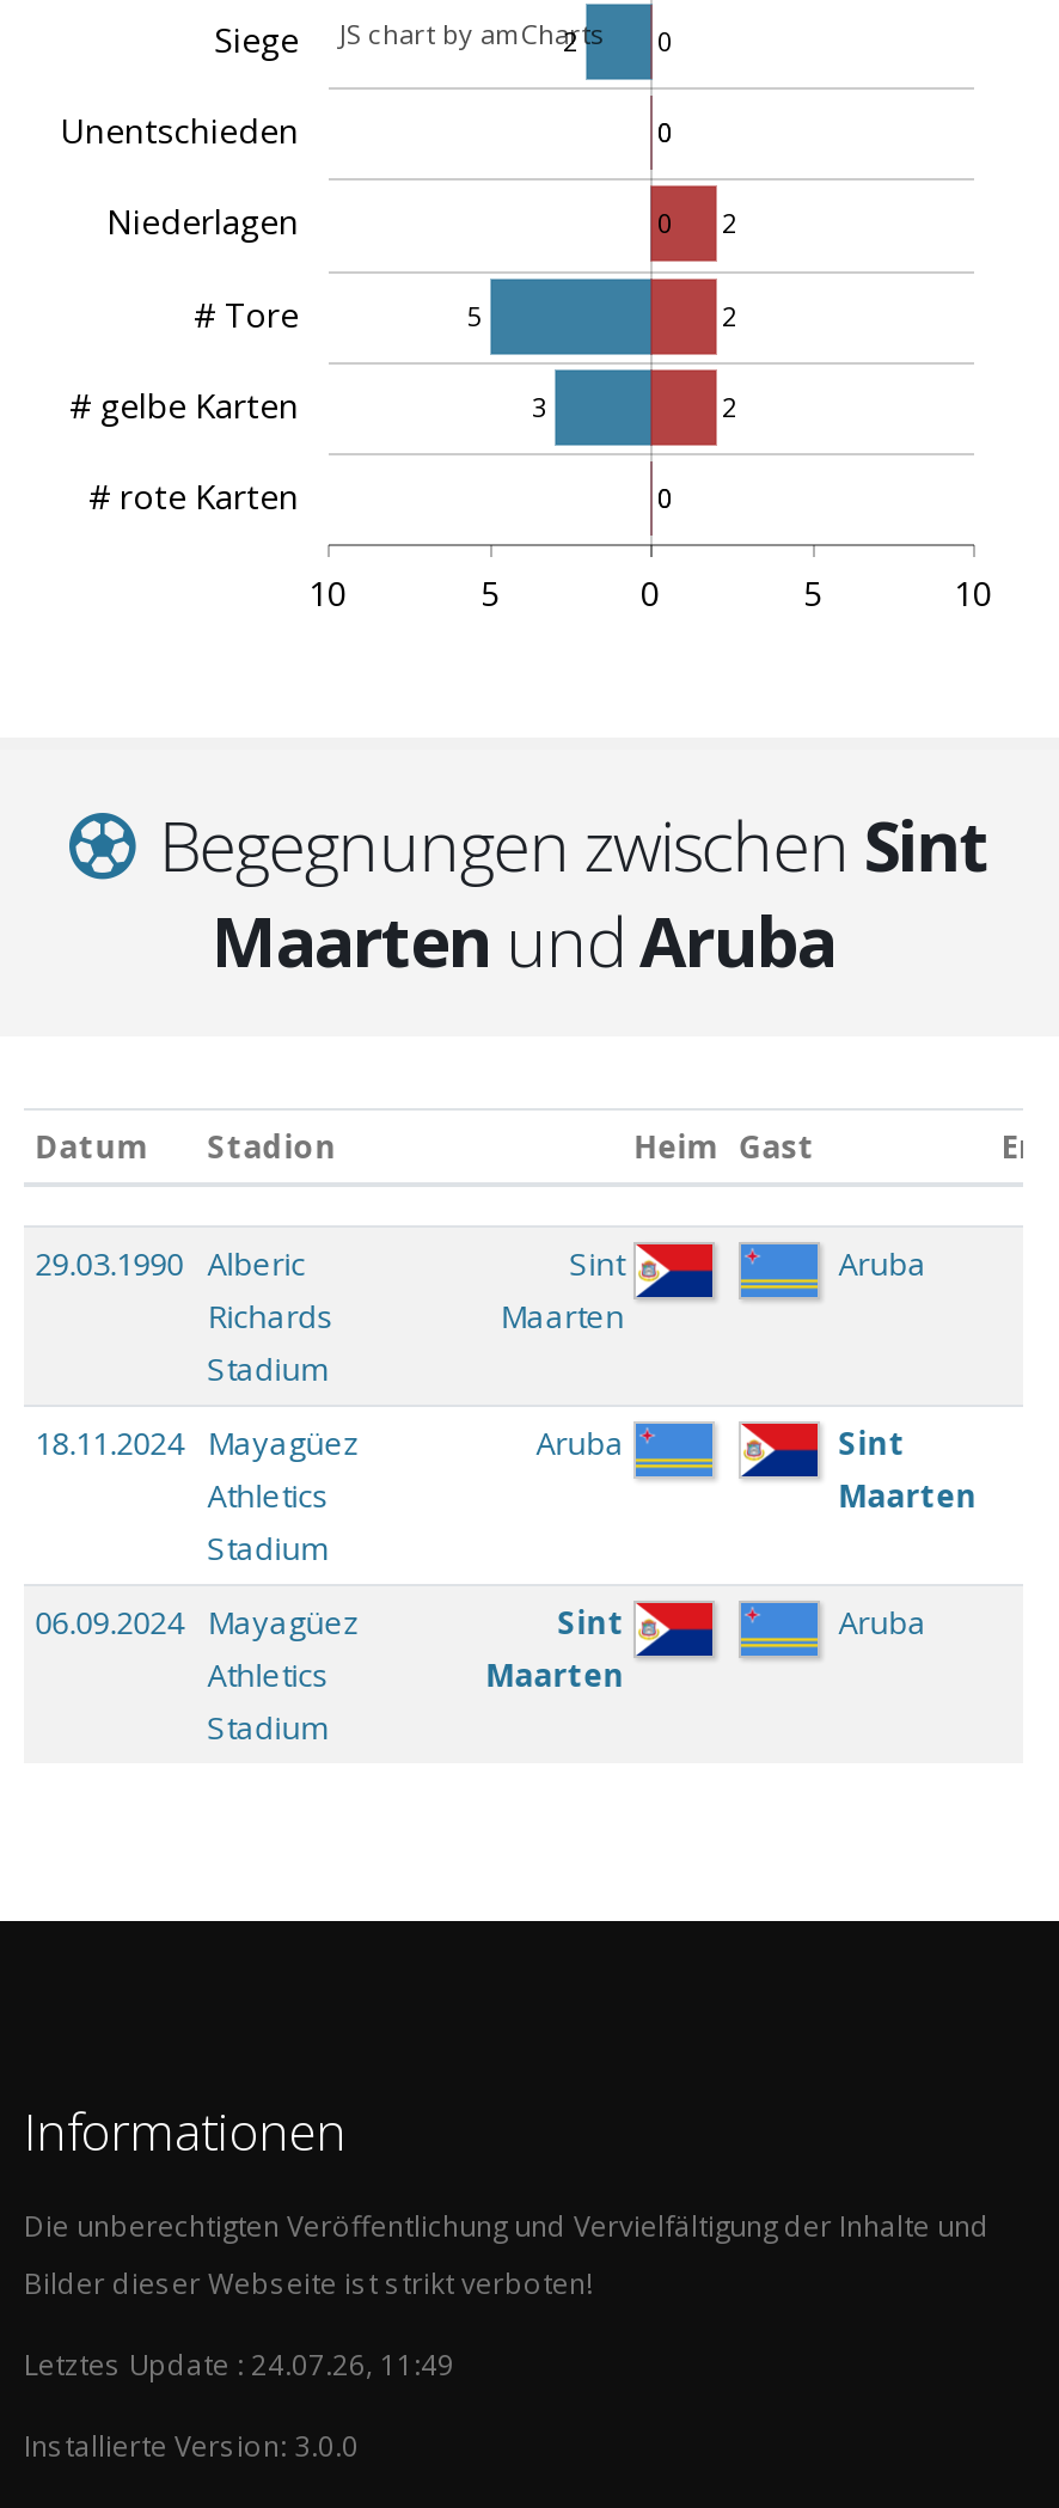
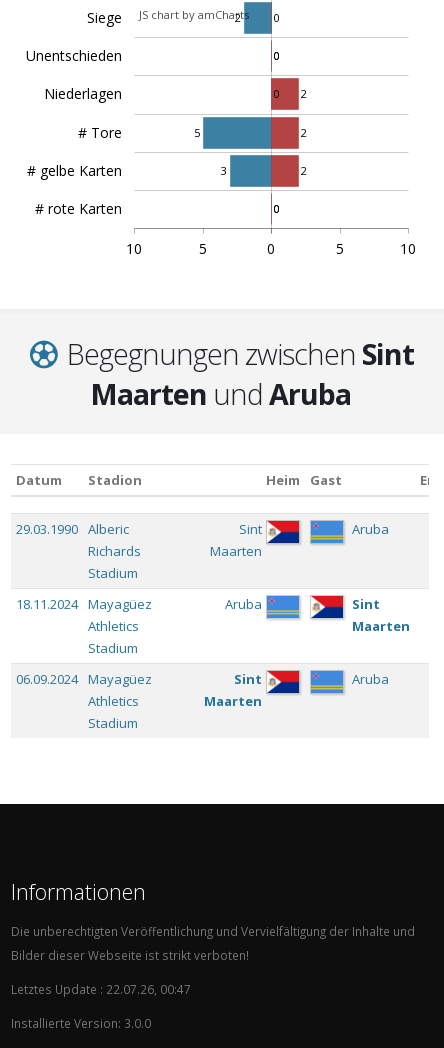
[24,2344,454,2382] Letztes Update : 24.07.26, 11:49 -> [11,981,191,997] Letztes Update : 22.07.26, 00:47

